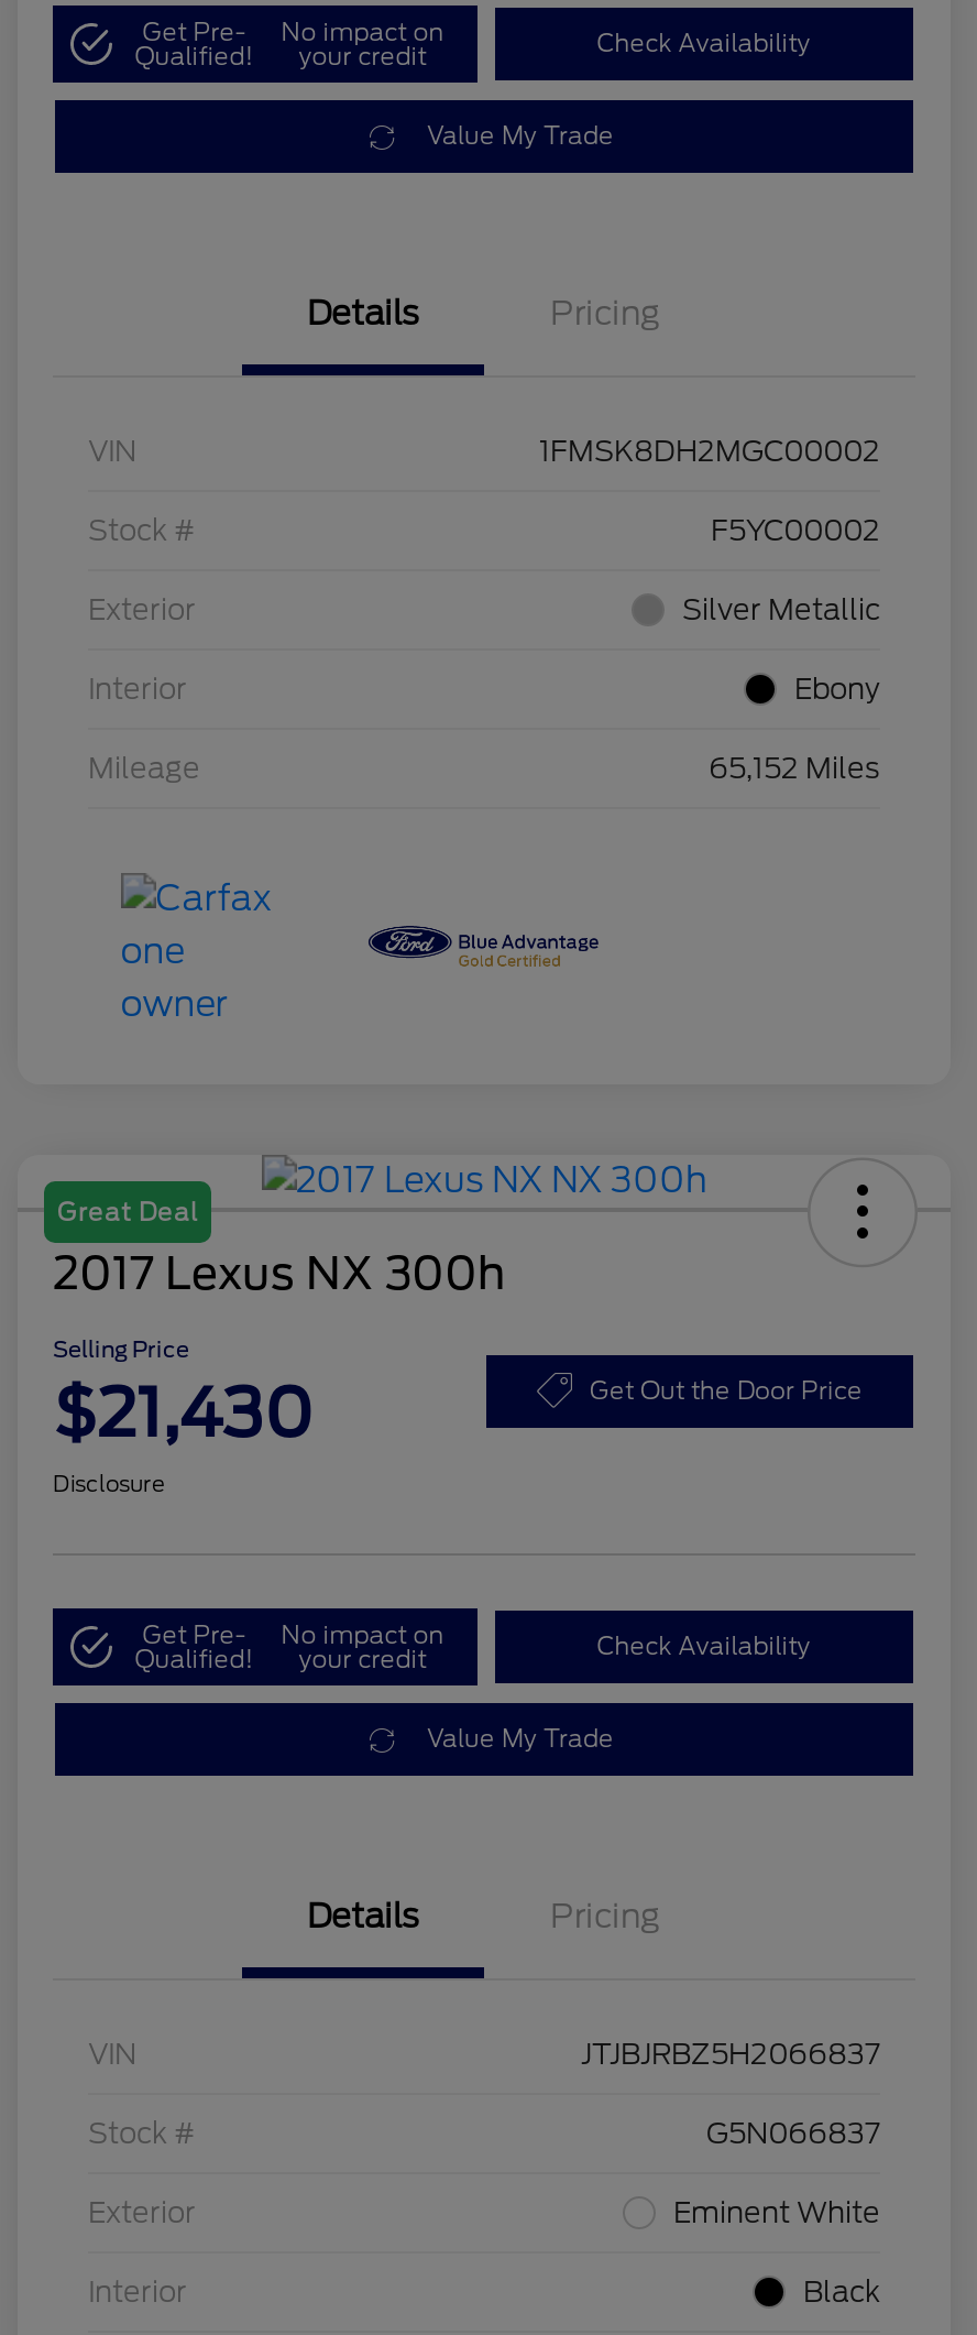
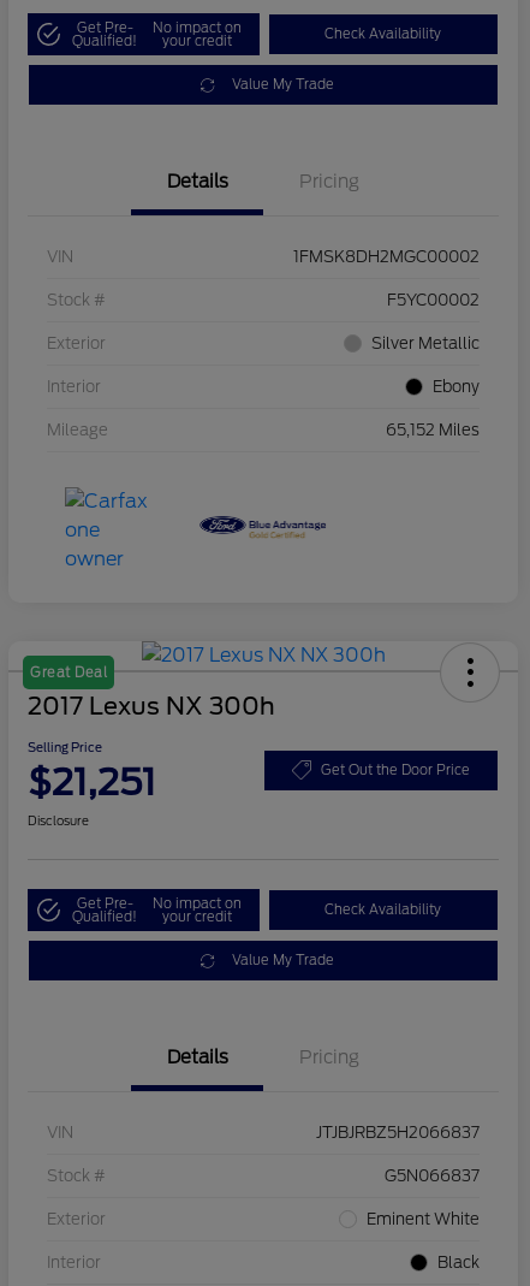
[53,1373,312,1453] $21,430 -> [28,761,156,804] $21,251

